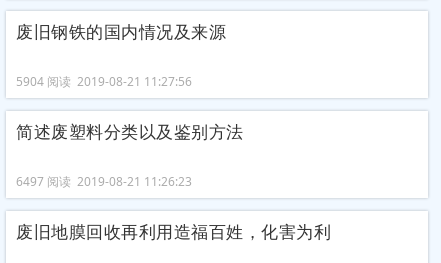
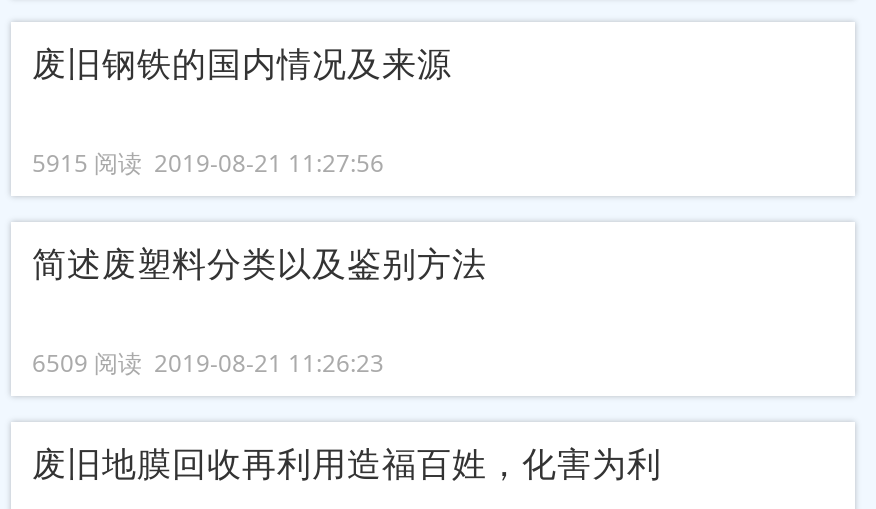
[16,73,192,90] 5904 阅读 2019-08-21 11:27:56 -> [32,147,384,181] 5915 阅读 2019-08-21 11:27:56
[16,173,192,190] 6497 阅读 2019-08-21 11:26:23 -> [32,346,384,380] 6509 阅读 2019-08-21 11:26:23

